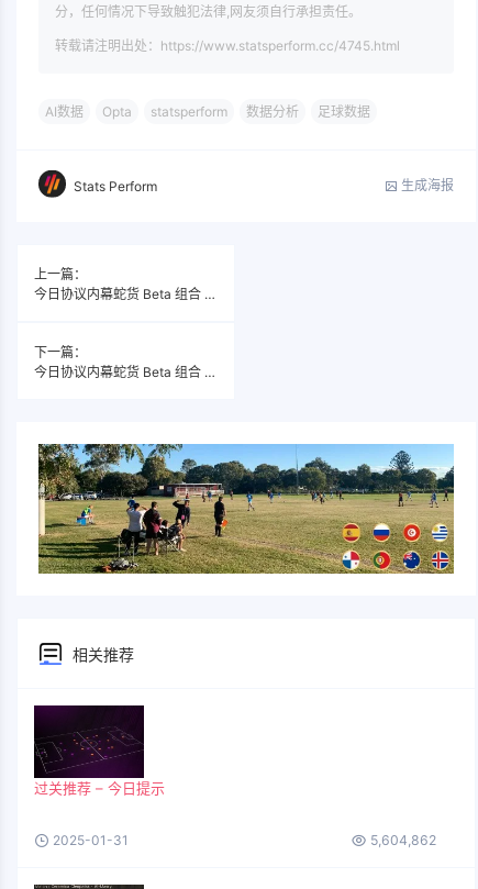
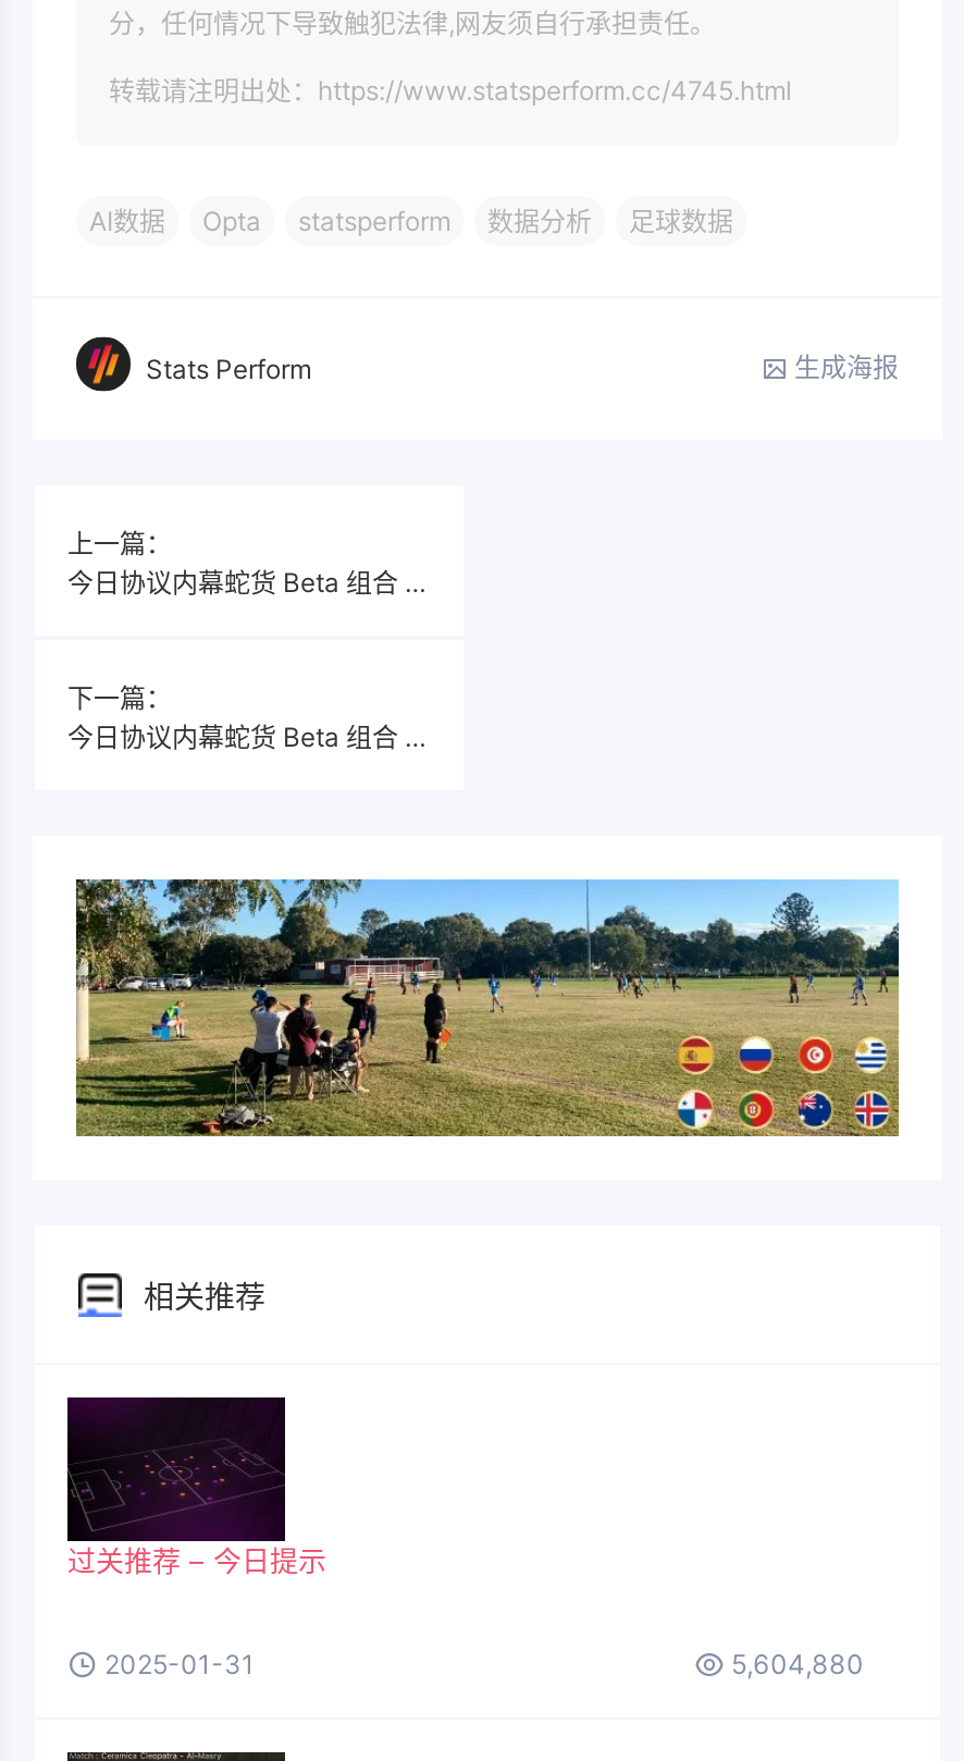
[370,832,436,848] 5,604,862 -> [731,1647,864,1680] 5,604,880

